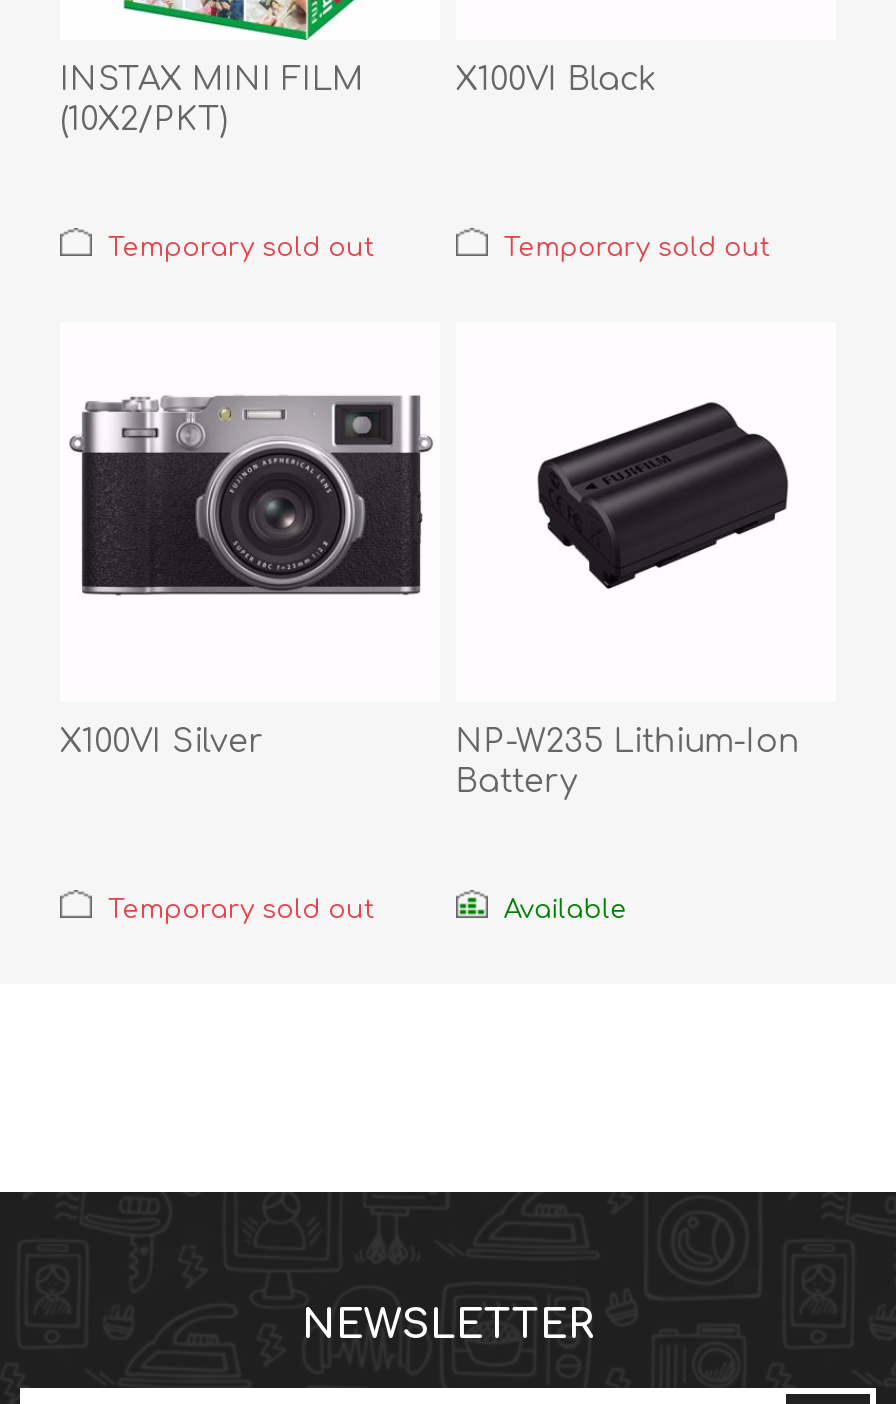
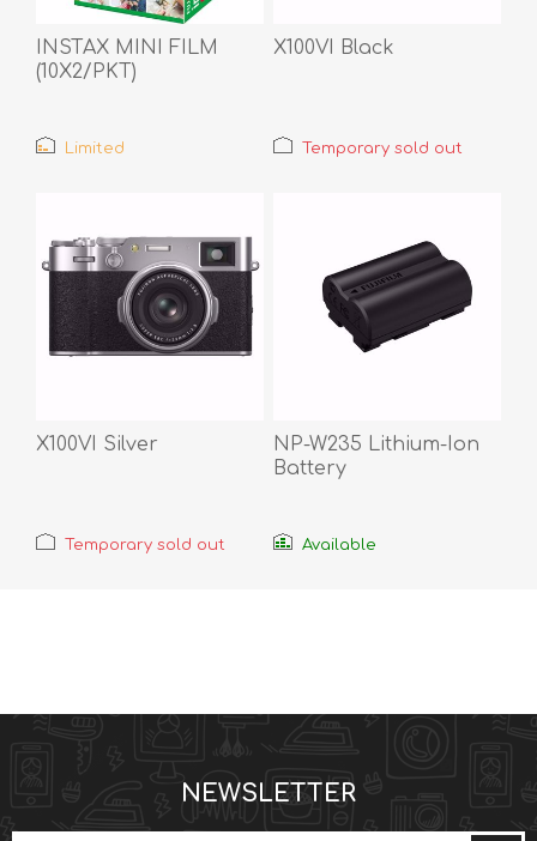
[108,234,376,262] Temporary sold out -> [65,140,125,157] Limited

